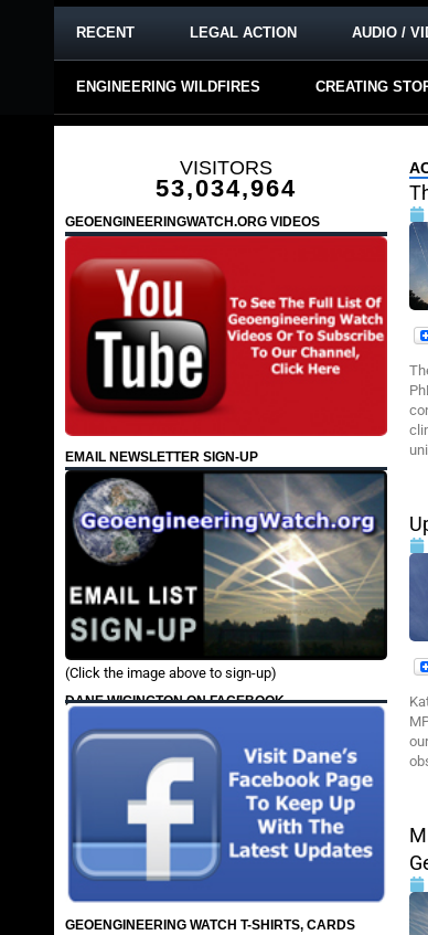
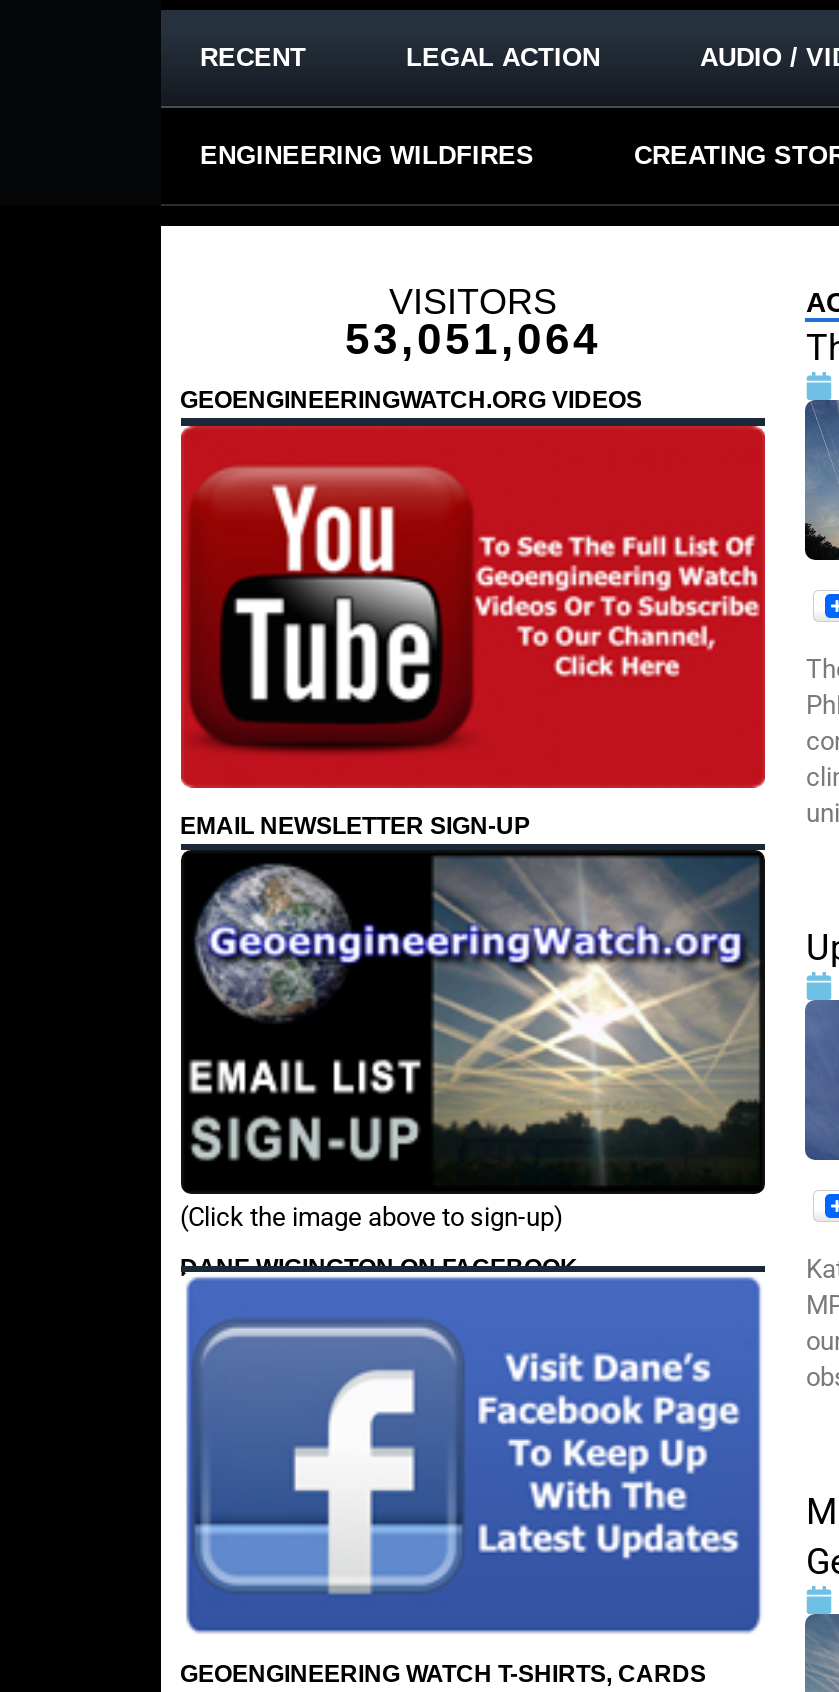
[156,174,297,202] 53,034,964 -> [345,314,601,364] 53,051,064

